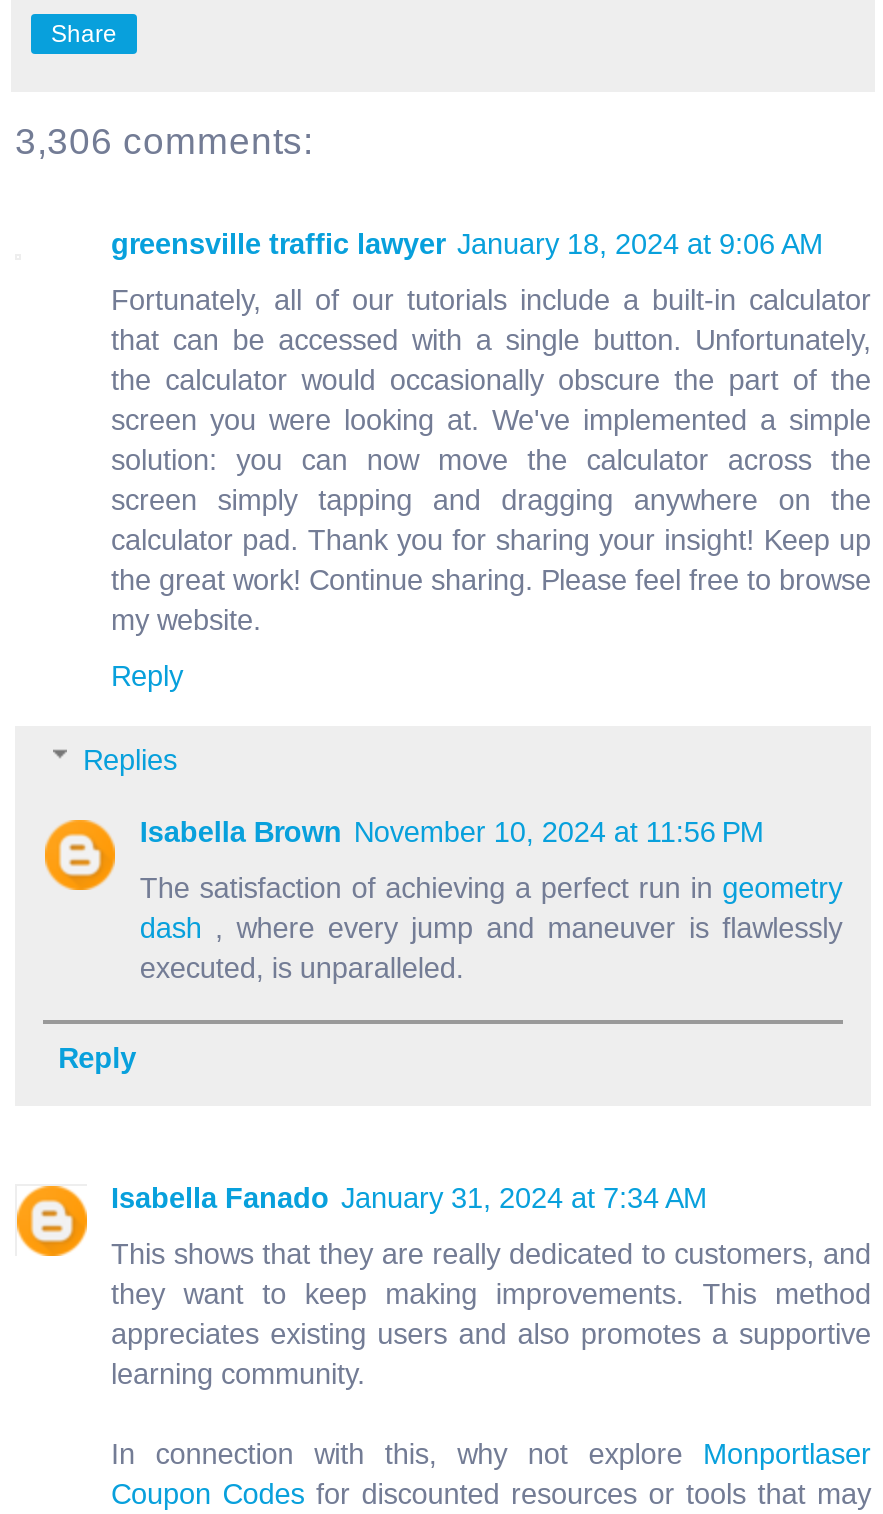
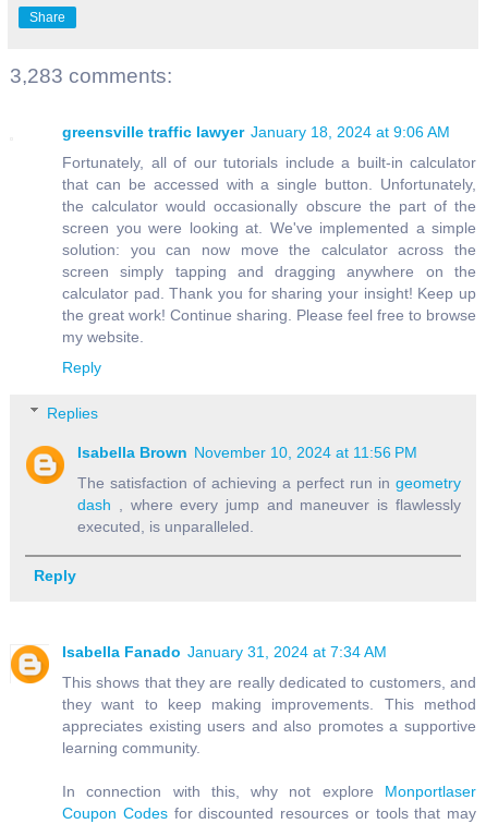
[15,120,313,162] 3,306 comments: -> [10,64,172,87] 3,283 comments:

